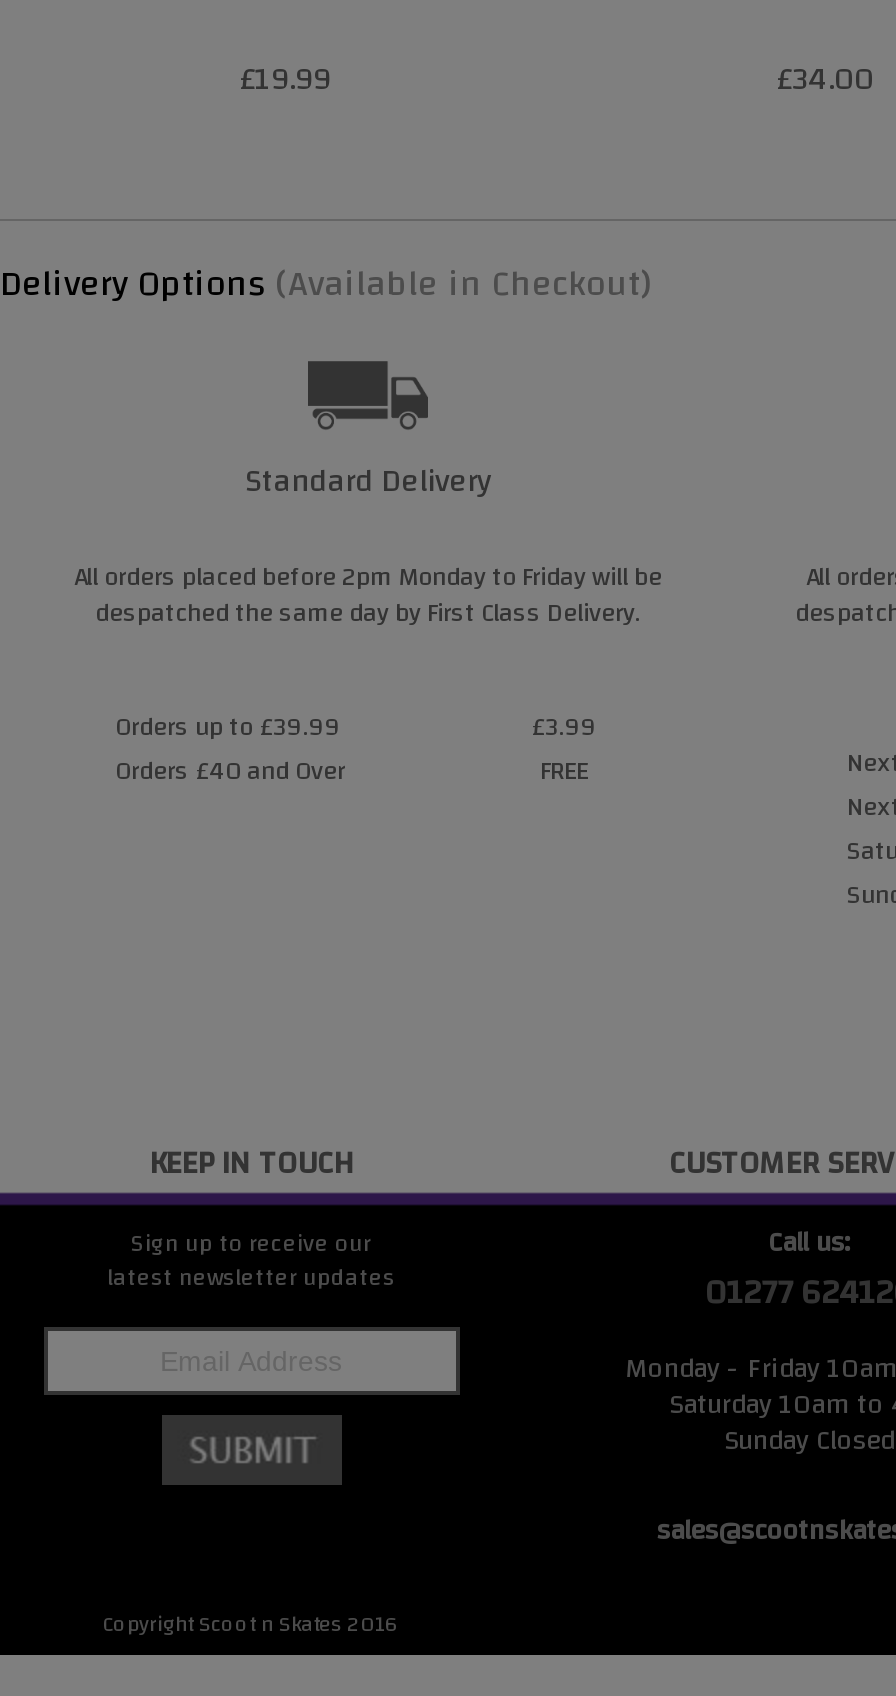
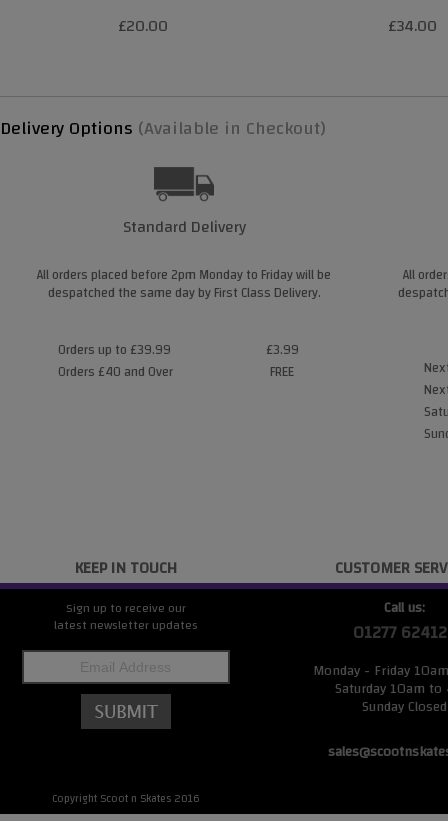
[239,49,331,109] £19.99 -> [117,11,167,41] £20.00

